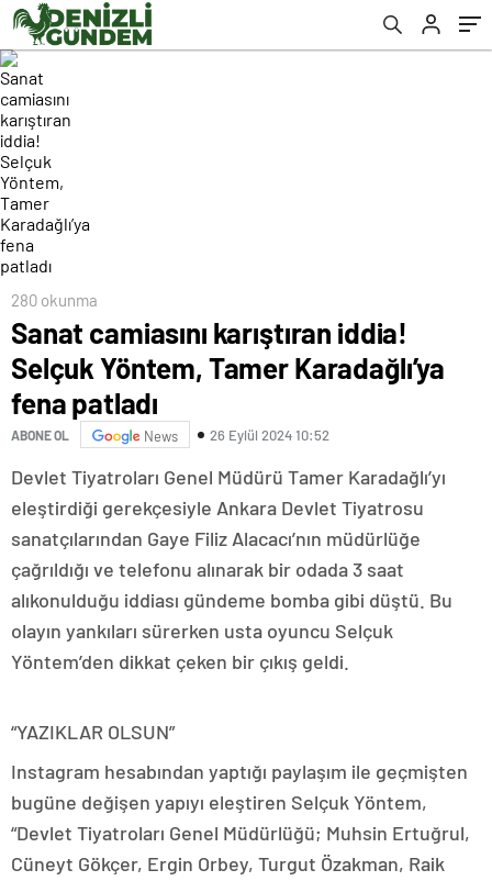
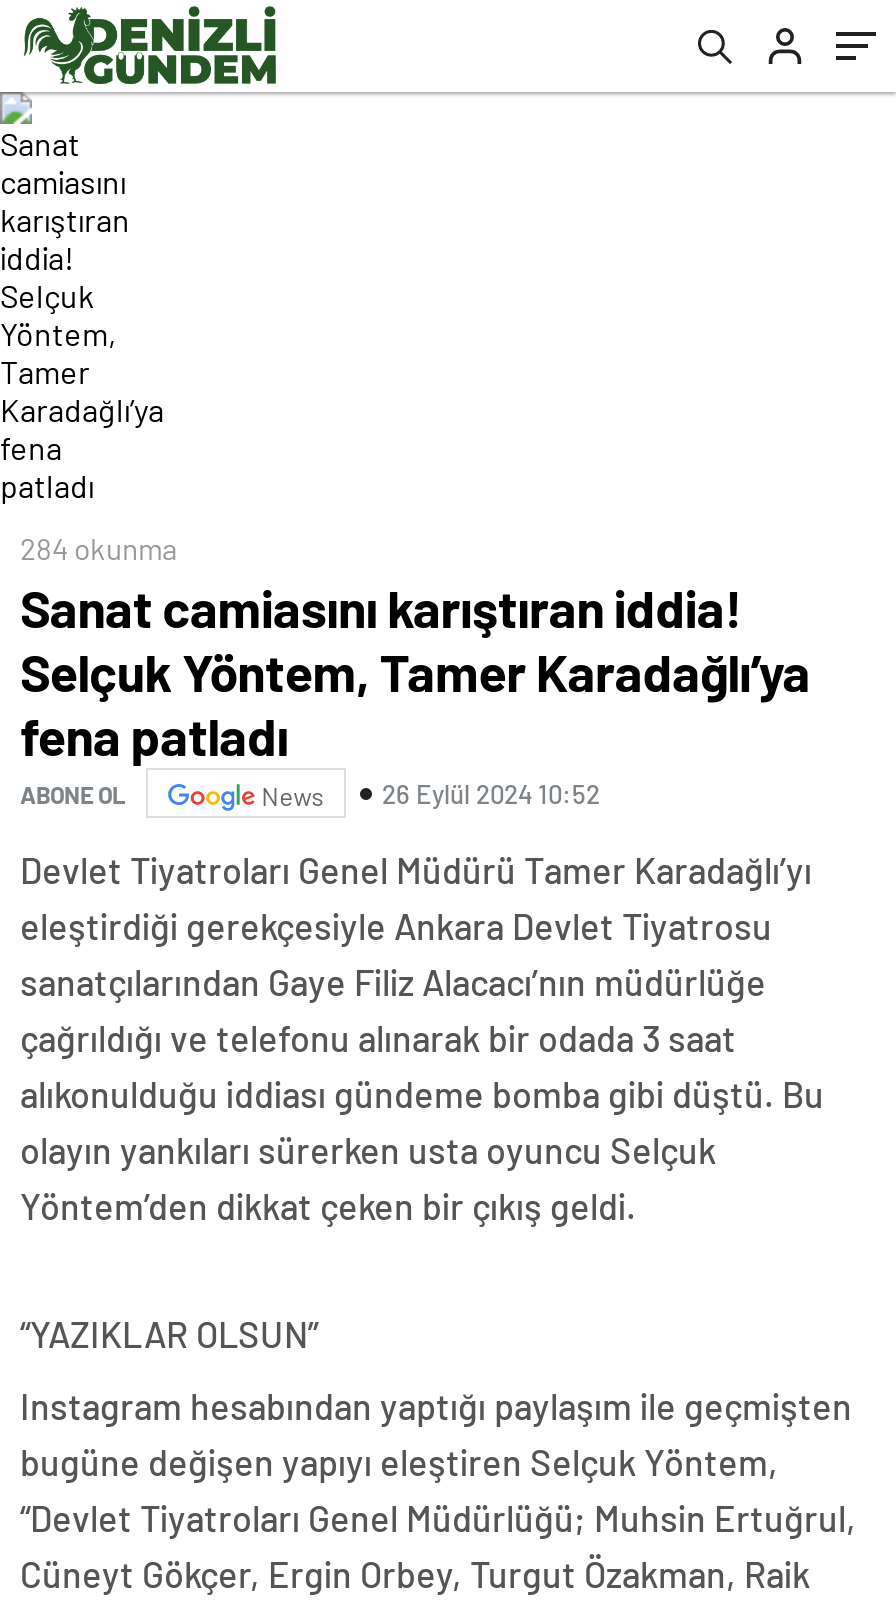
[11,290,98,310] 280 okunma -> [20,530,178,566] 284 okunma

